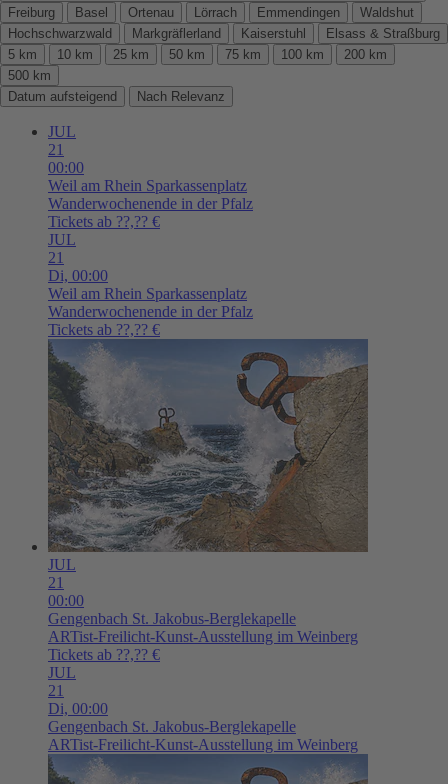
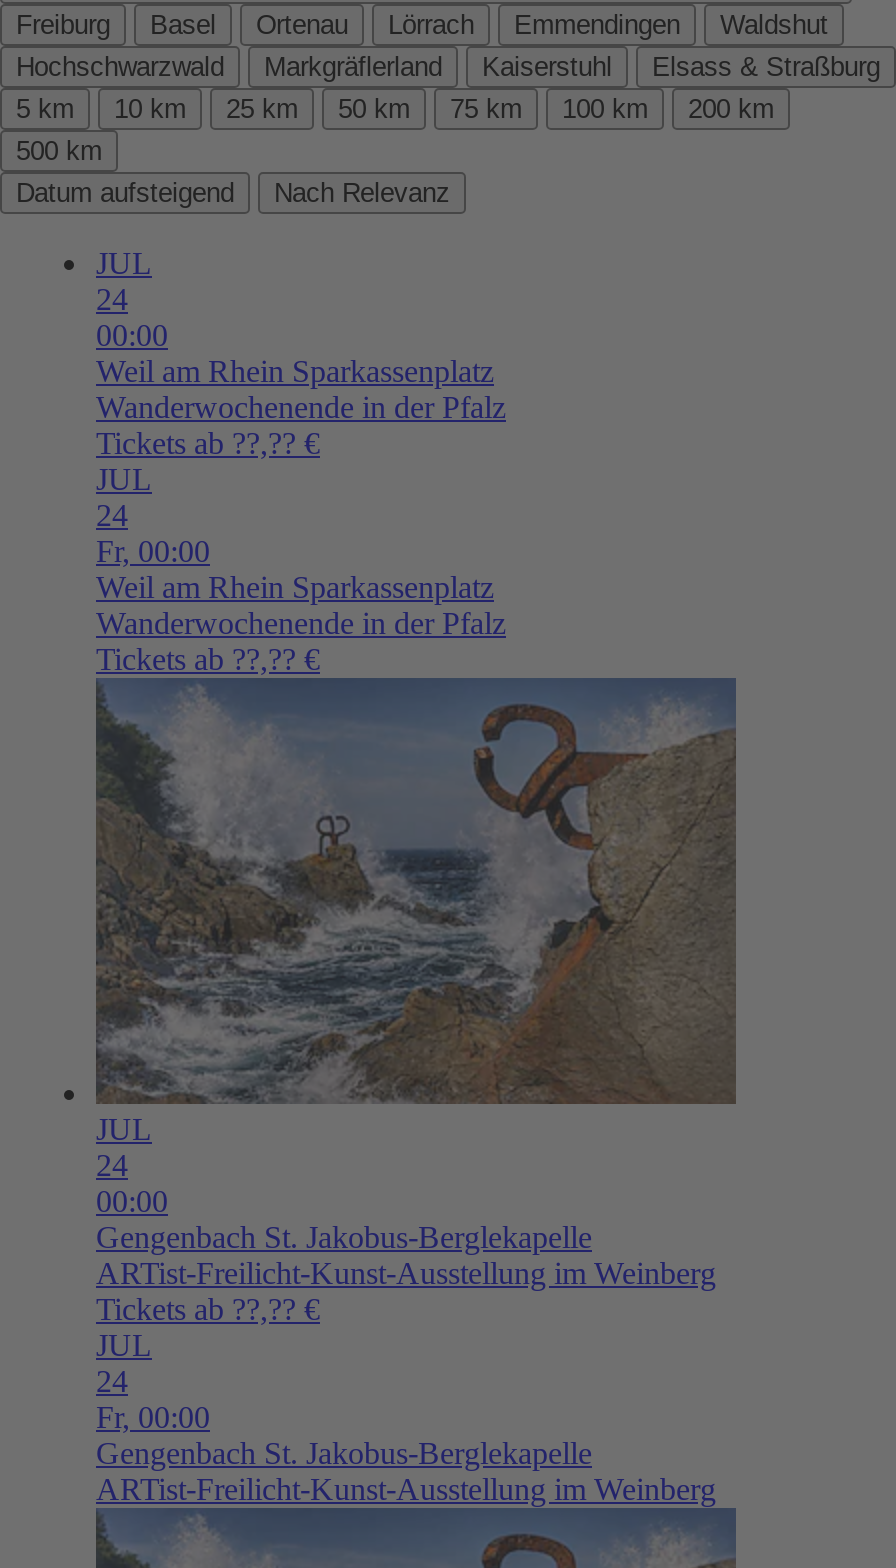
[48,141,64,158] 21 -> [96,282,128,316] 24
[48,249,108,284] 21 | Di, 00:00 -> [96,498,210,568] 24 | Fr, 00:00
[48,574,64,591] 21 -> [96,1148,128,1182] 24
[48,682,108,717] 21 | Di, 00:00 -> [96,1364,210,1434] 24 | Fr, 00:00

